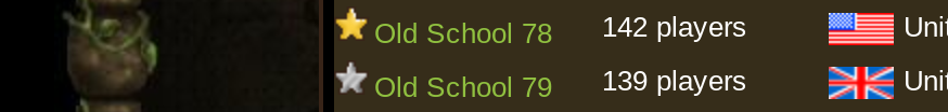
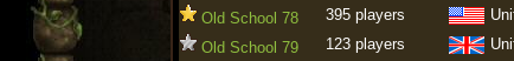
[374,11,747,50] Old School 78 142 players -> [201,6,404,27] Old School 78 395 players
[374,65,747,103] Old School 79 139 players -> [201,35,404,56] Old School 79 123 players

